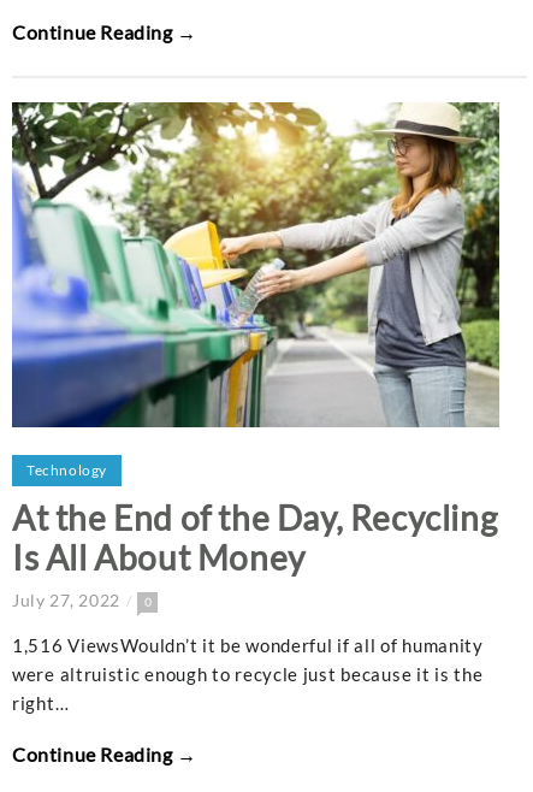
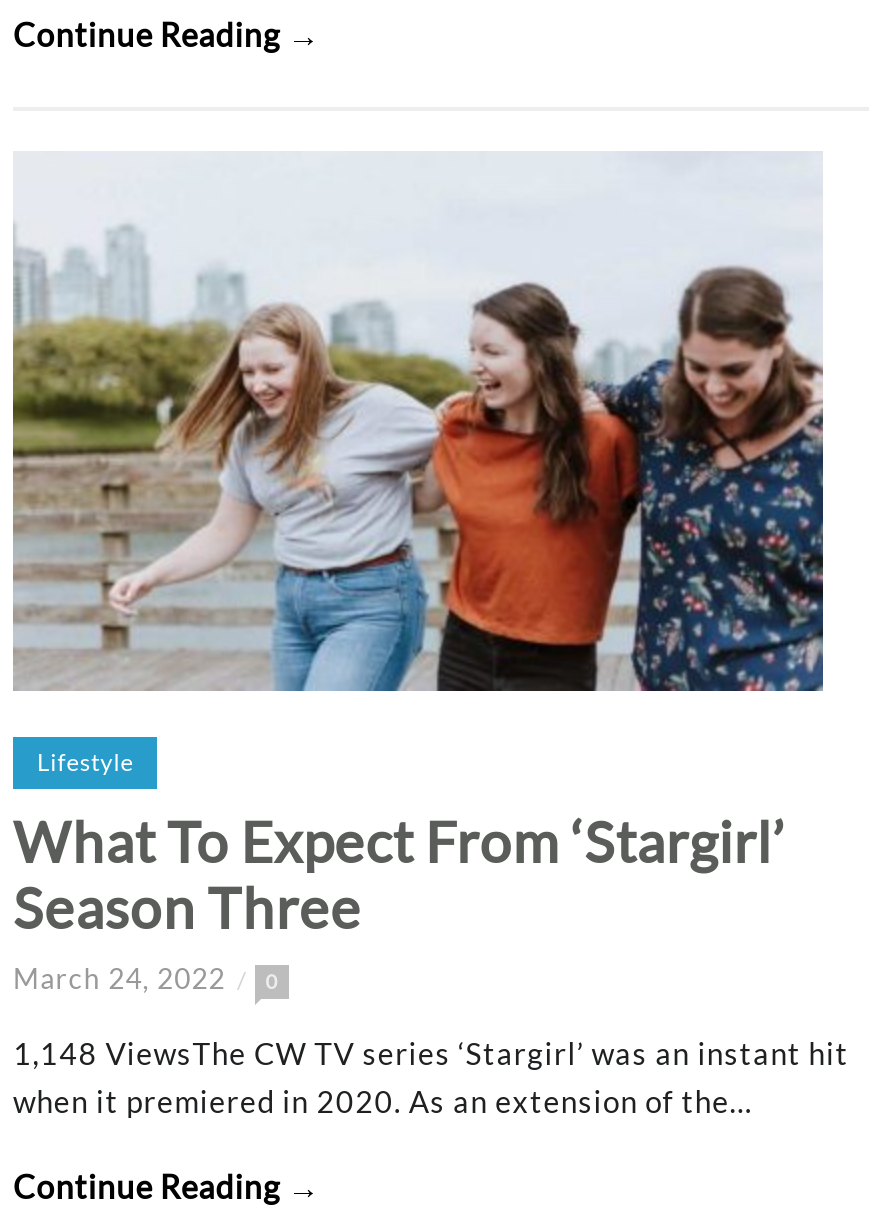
[11,101,501,610] [image] | Technology | At the End of the Day, Recycling | Is All About Money | July 27, 2022 -> [11,151,825,994] [image] | Lifestyle | What To Expect From ‘Stargirl’ | Season Three | March 24, 2022
[12,634,483,713] 1,516 ViewsWouldn’t it be wonderful if all of humanity | were altruistic enough to recycle just because it is the | right… -> [13,1034,849,1118] 1,148 ViewsThe CW TV series ‘Stargirl’ was an instant hit | when it premiered in 2020. As an extension of the…

